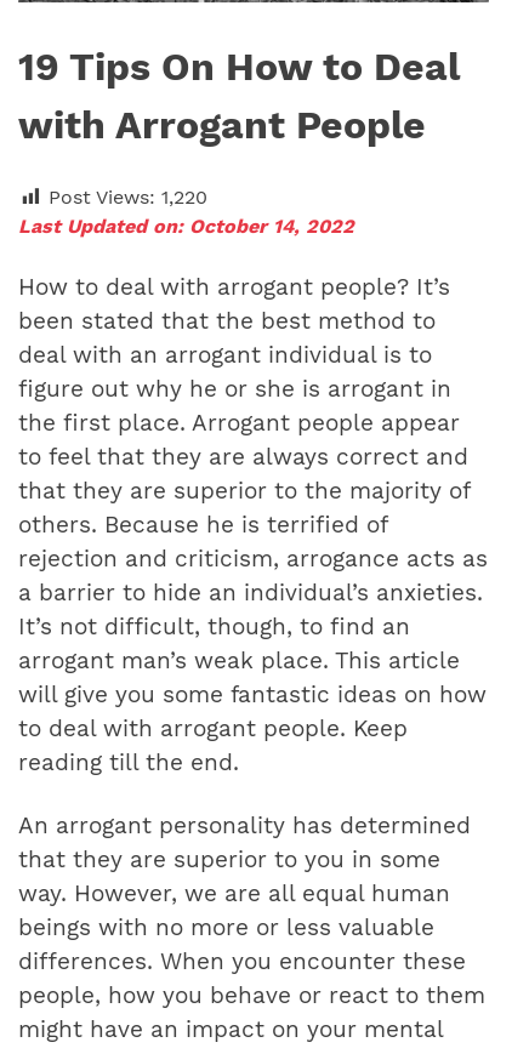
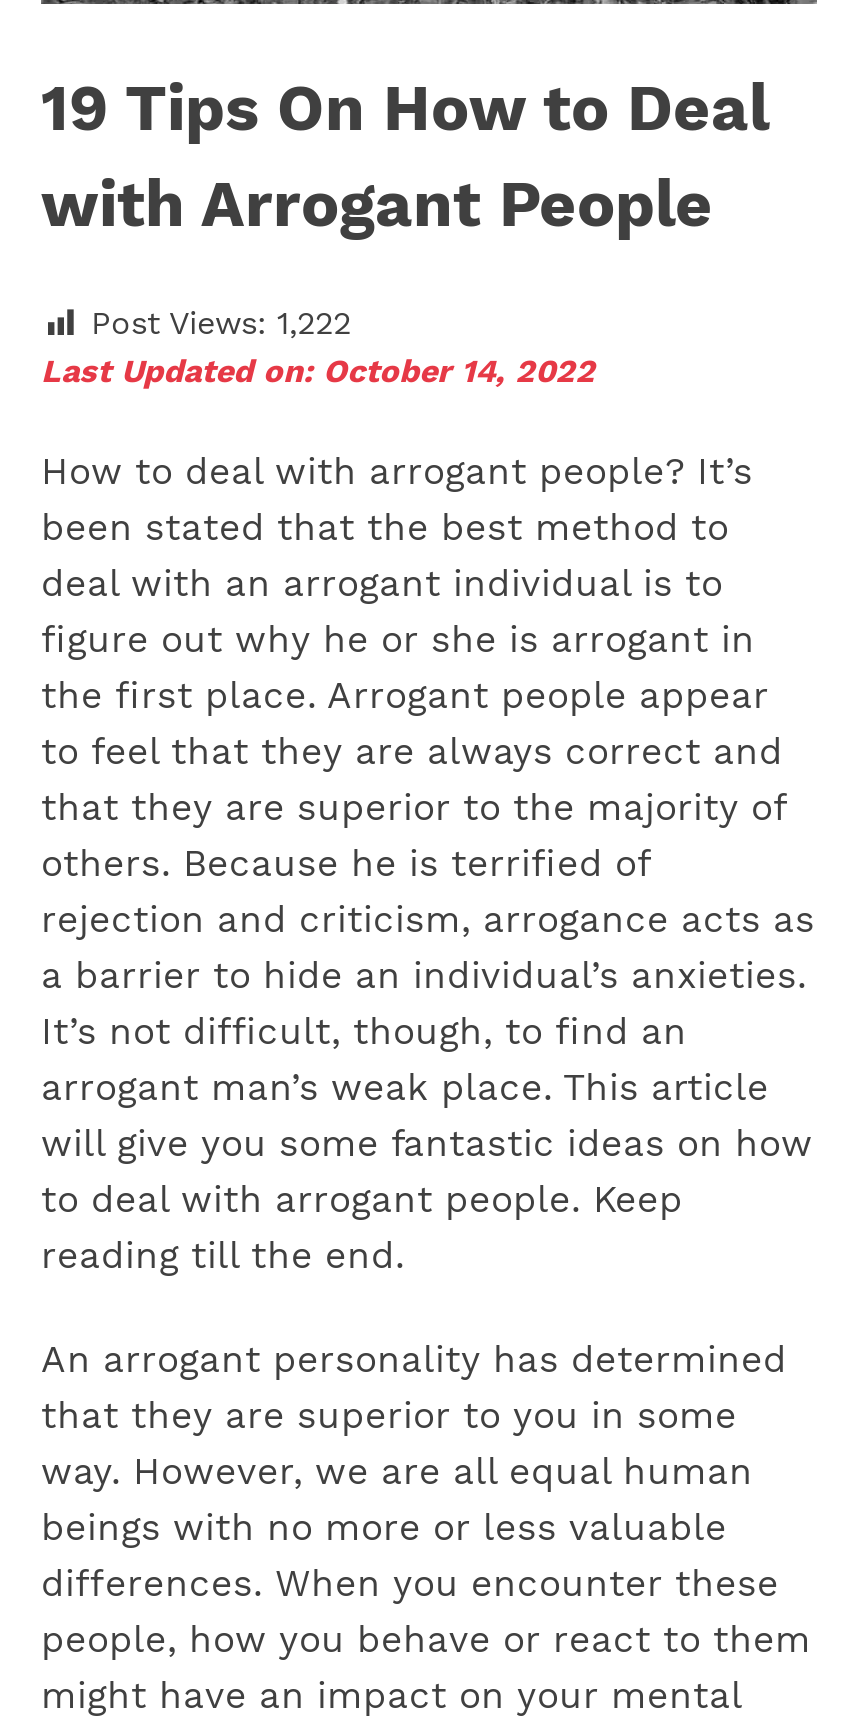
[49,185,207,208] Post Views: 1,220 -> [91,305,351,343] Post Views: 1,222

